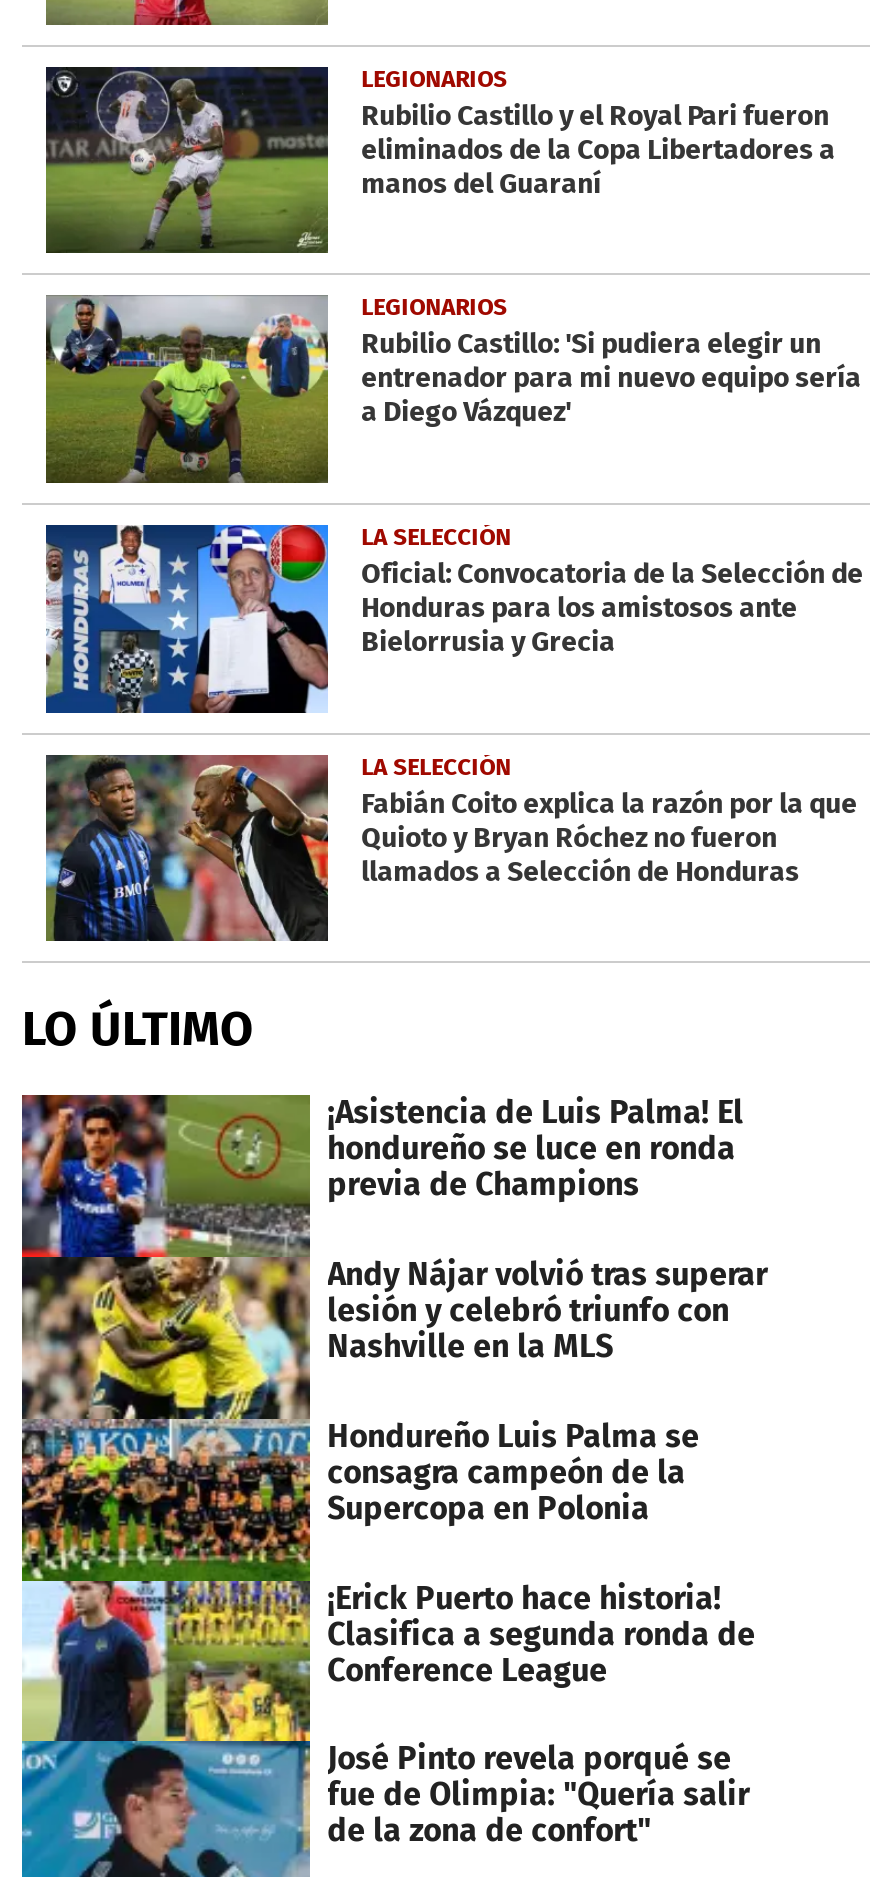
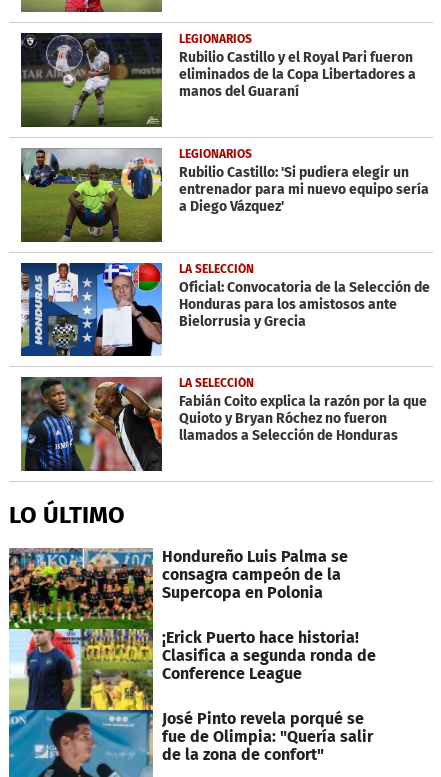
[20,1092,767,1420] [image] | ¡Asistencia de Luis Palma! El | hondureño se luce en ronda | previa de Champions | Andy Nájar volvió tras superar | lesión y celebró triunfo con | Nashville en la MLS -> none

